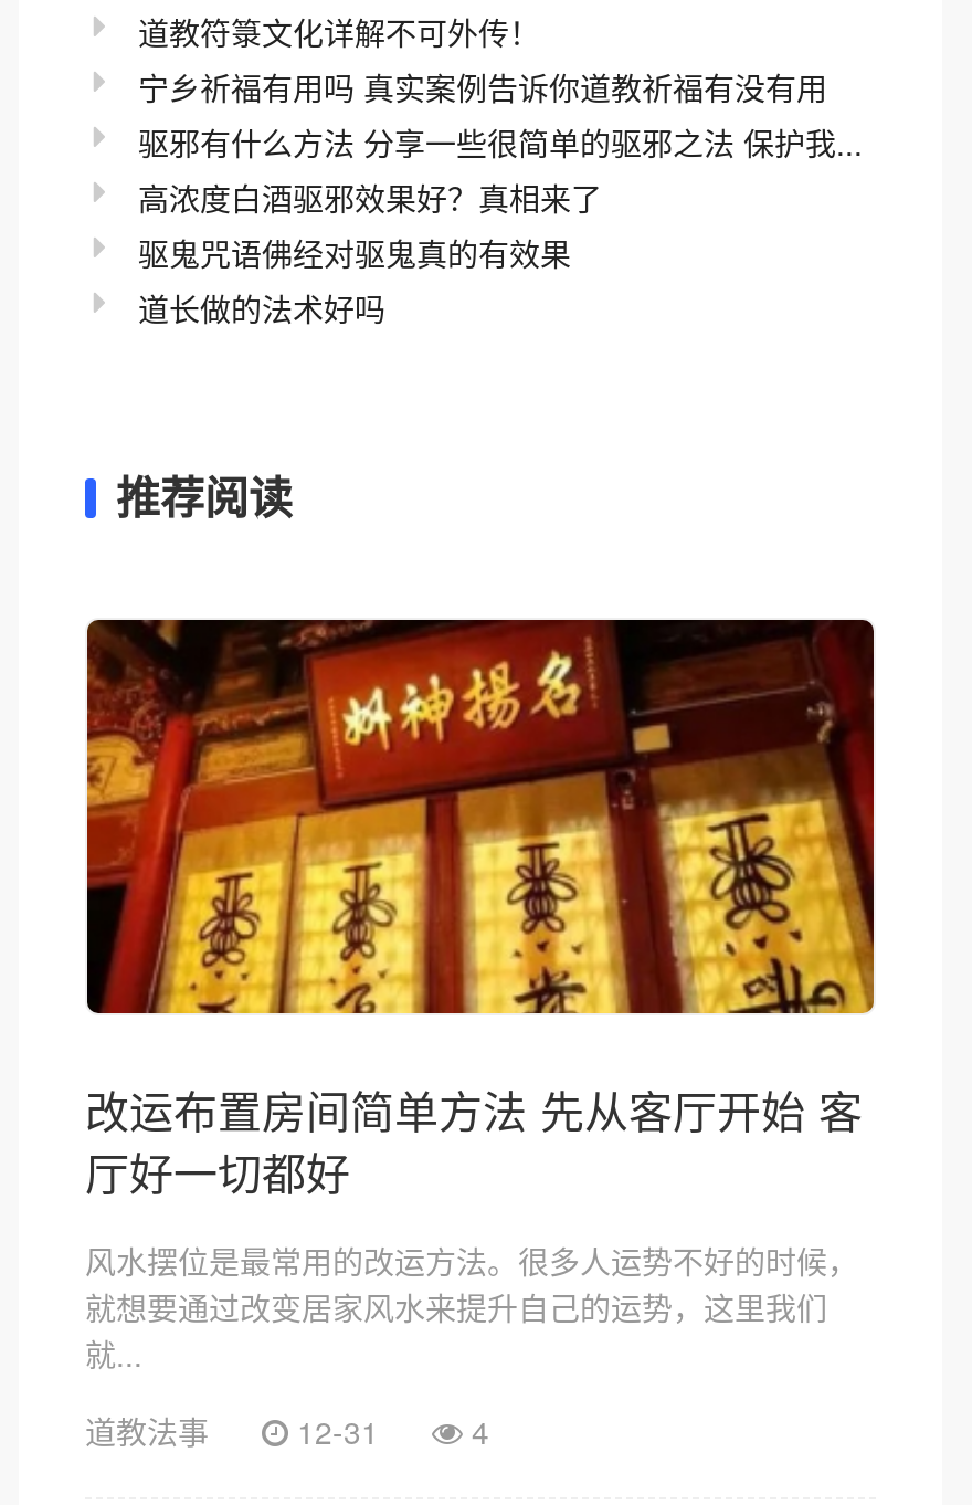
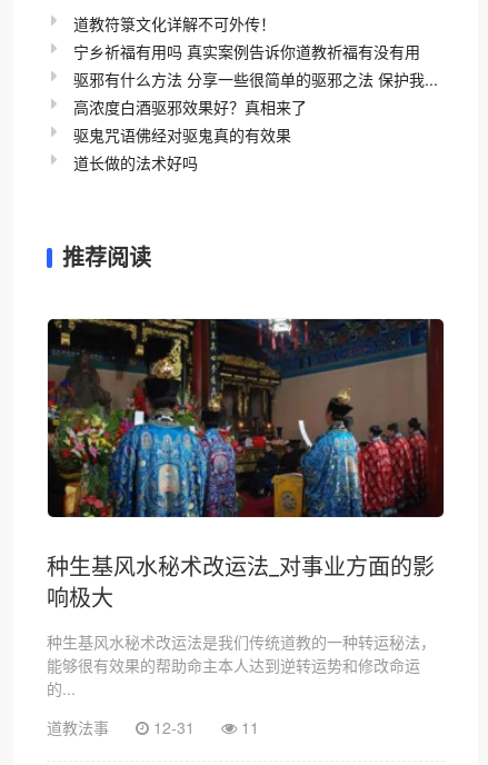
[85,618,876,1201] [image] | 改运布置房间简单方法 先从客厅开始 客 | 厅好一切都好 -> [47,318,445,612] [image] | 种生基风水秘术改运法_对事业方面的影 | 响极大
[85,1239,858,1376] 风水摆位是最常用的改运方法。很多人运势不好的时候， | 就想要通过改变居家风水来提升自己的运势，这里我们 | 就... -> [47,630,436,699] 种生基风水秘术改运法是我们传统道教的一种转运秘法， | 能够很有效果的帮助命主本人达到逆转运势和修改命运 | 的...
[85,1409,489,1453] 道教法事 12-31 4 -> [47,716,259,738] 道教法事 12-31 11

